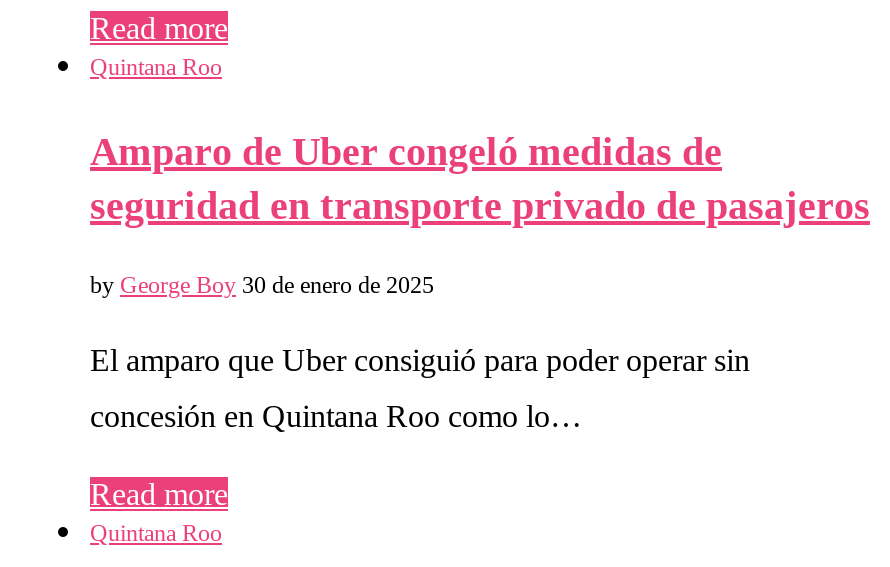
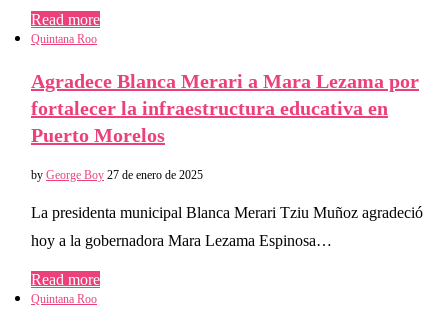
[90,128,870,226] Amparo de Uber congeló medidas de | seguridad en transporte privado de pasajeros -> [31,70,419,146] Agradece Blanca Merari a Mara Lezama por | fortalecer la infraestructura educativa en | Puerto Morelos
[90,270,434,298] by George Boy 30 de enero de 2025 -> [31,168,203,182] by George Boy 27 de enero de 2025
[90,342,750,376] El amparo que Uber consiguió para poder operar sin -> [31,204,423,221] La presidenta municipal Blanca Merari Tziu Muñoz agradeció
[90,398,582,432] concesión en Quintana Roo como lo… -> [31,232,332,249] hoy a la gobernadora Mara Lezama Espinosa…

